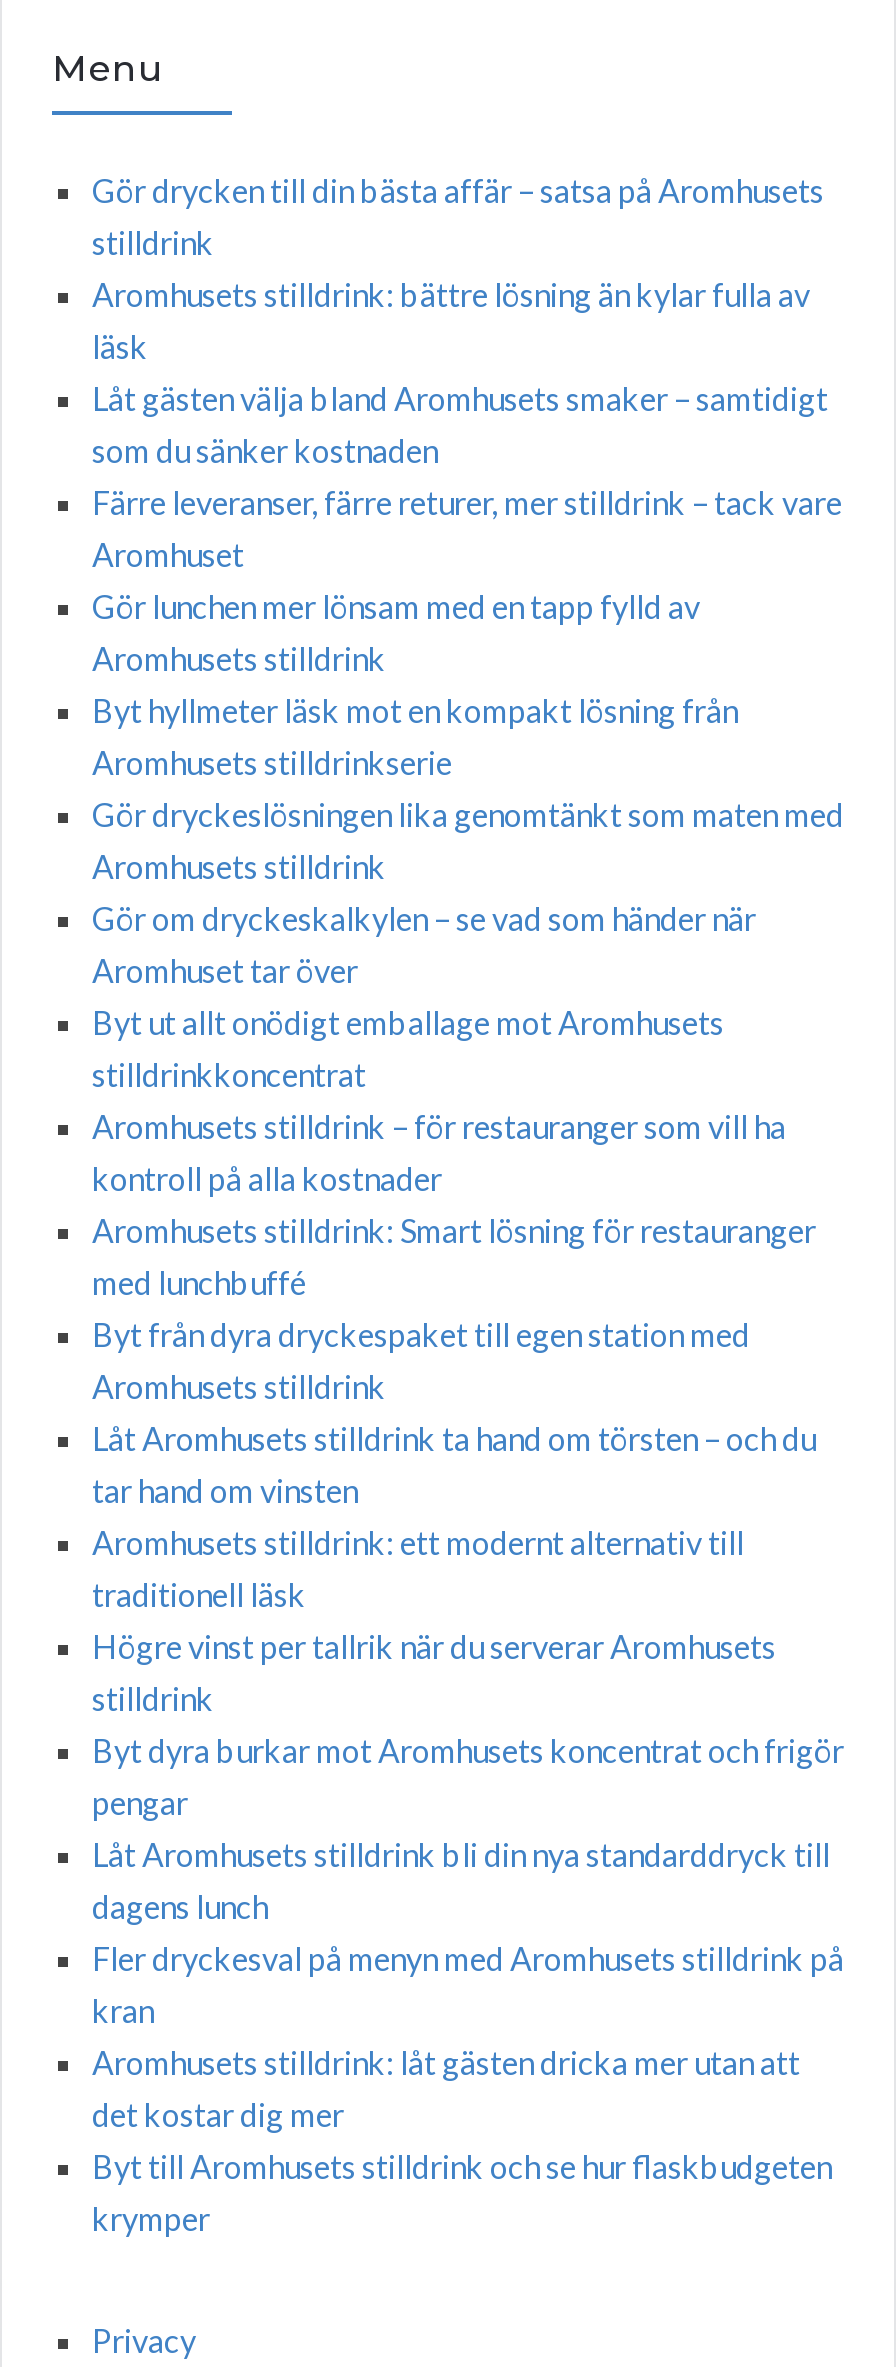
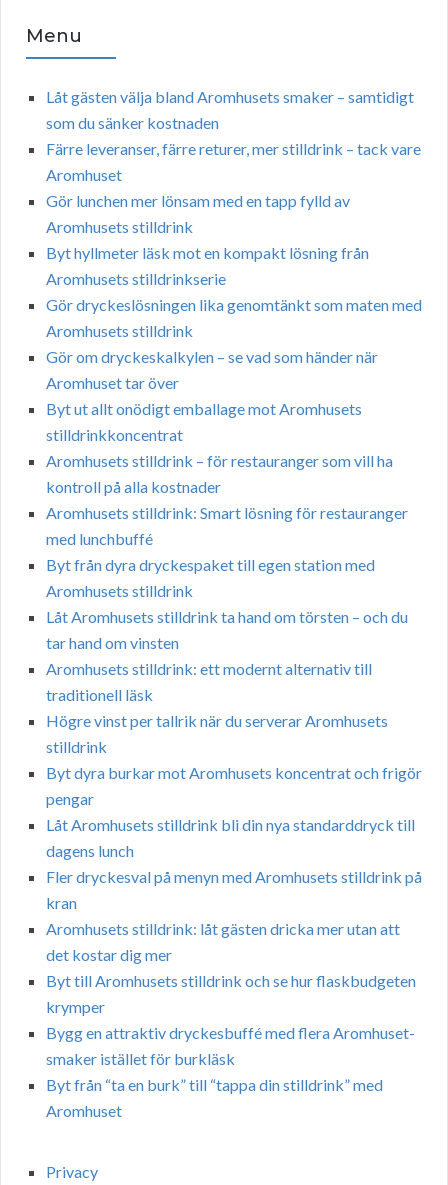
[92,171,824,365] Gör drycken till din bästa affär – satsa på Aromhusets | stilldrink | Aromhusets stilldrink: bättre lösning än kylar fulla av | läsk -> none
moved [92,379,844,2237] -> [46,87,422,1016]: Låt gästen välja bland Aromhusets smaker – samtidigt | som du sänker kostnaden | Färre leveranser, färre returer, mer stilldrink – tack vare | ... | Byt till Aromhusets stilldrink och se hur flaskbudgeten | krymper
none -> [46,1023,415,1120] Bygg en attraktiv dryckesbuffé med flera Aromhuset- | smaker istället för burkläsk | Byt från “ta en burk” till “tappa din stilldrink” med | Aromhuset

